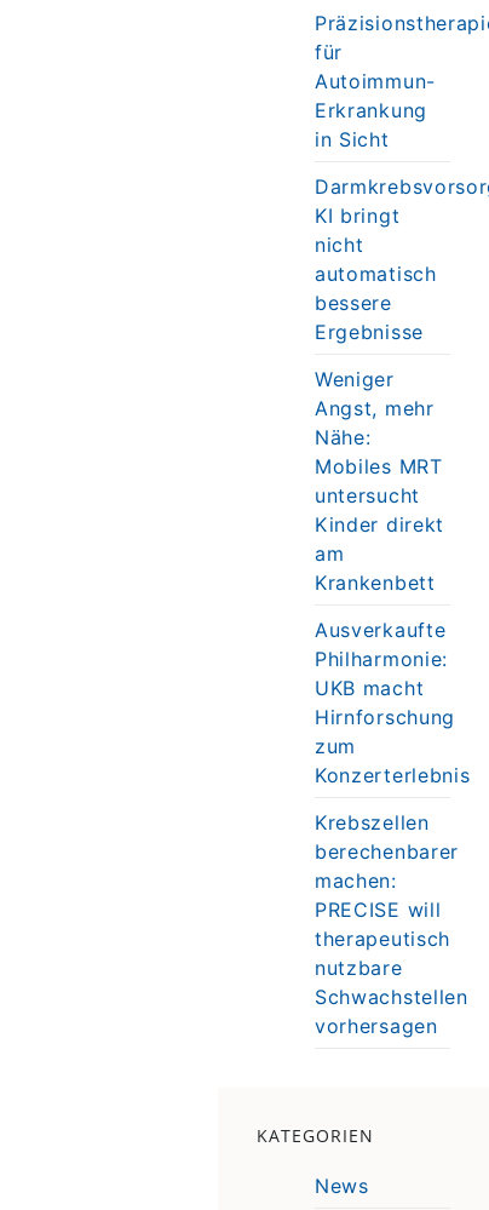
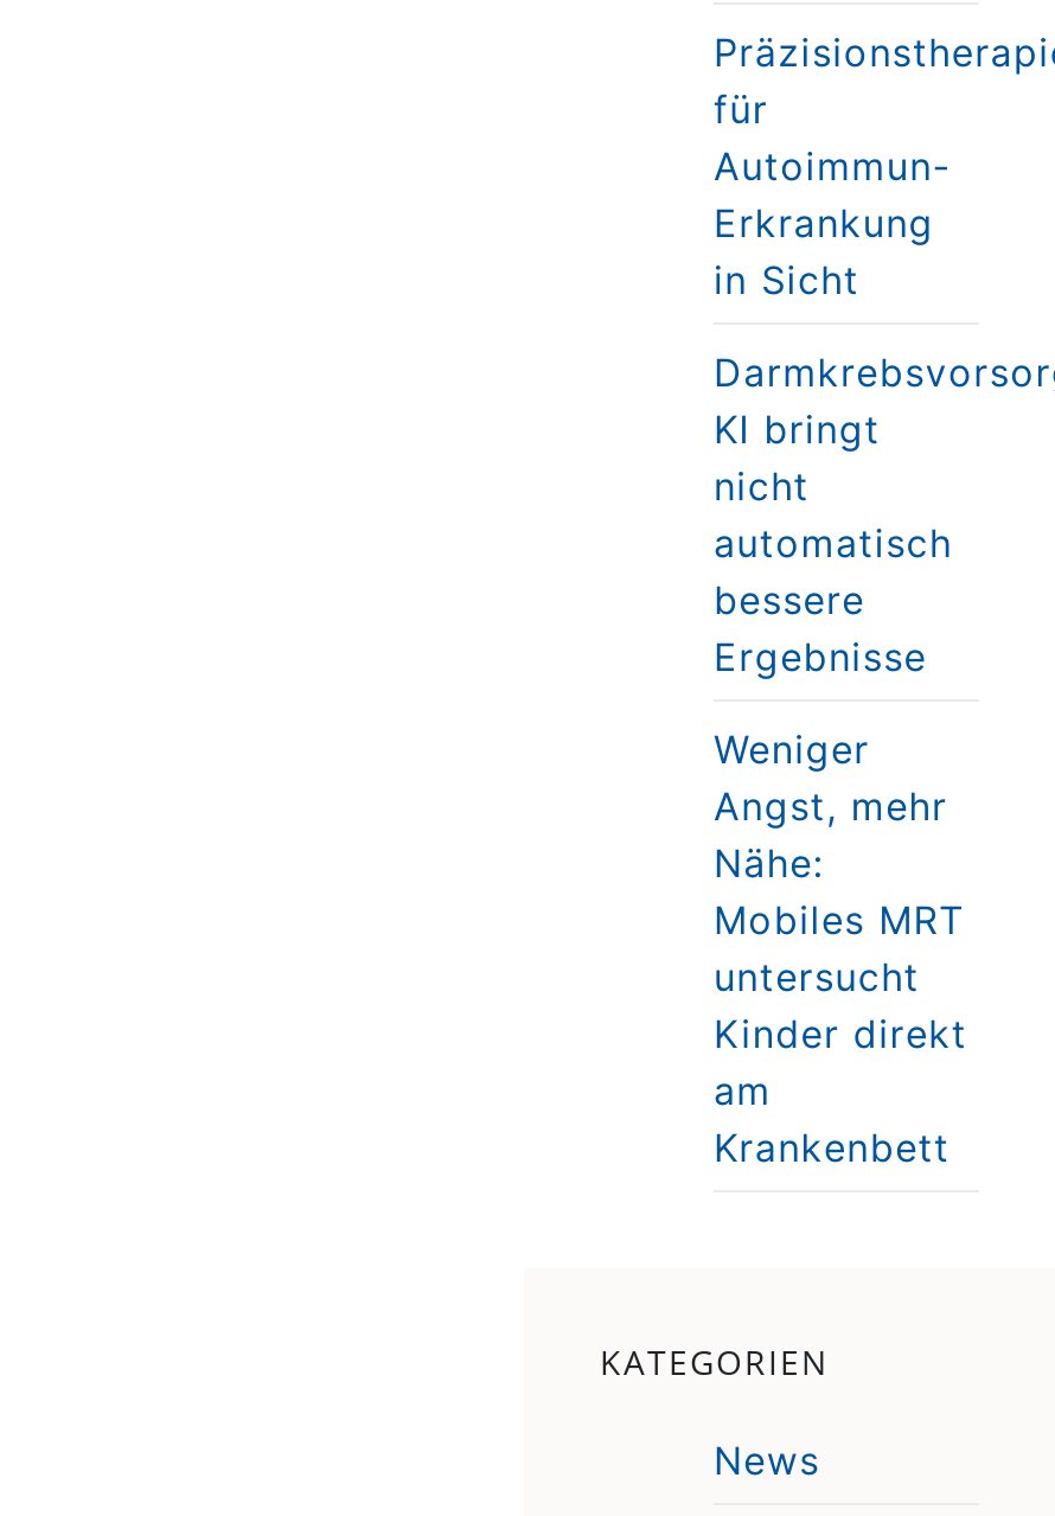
[315,617,470,1038] Ausverkaufte | Philharmonie: | UKB macht | Hirnforschung | zum | Konzerterlebnis | Krebszellen | berechenbarer | machen: | PRECISE will | therapeutisch | nutzbare | Schwachstellen | vorhersagen -> none

